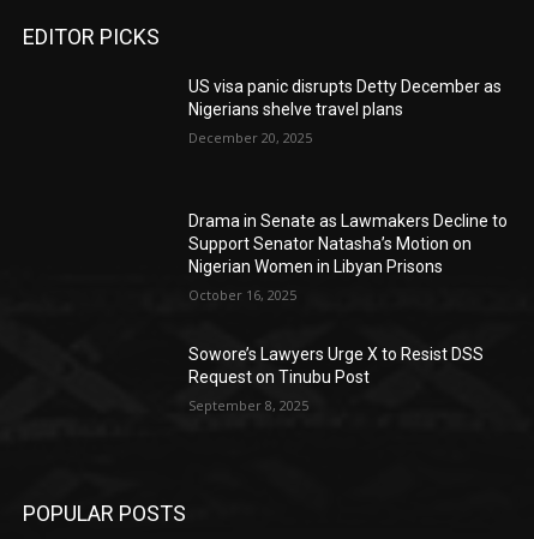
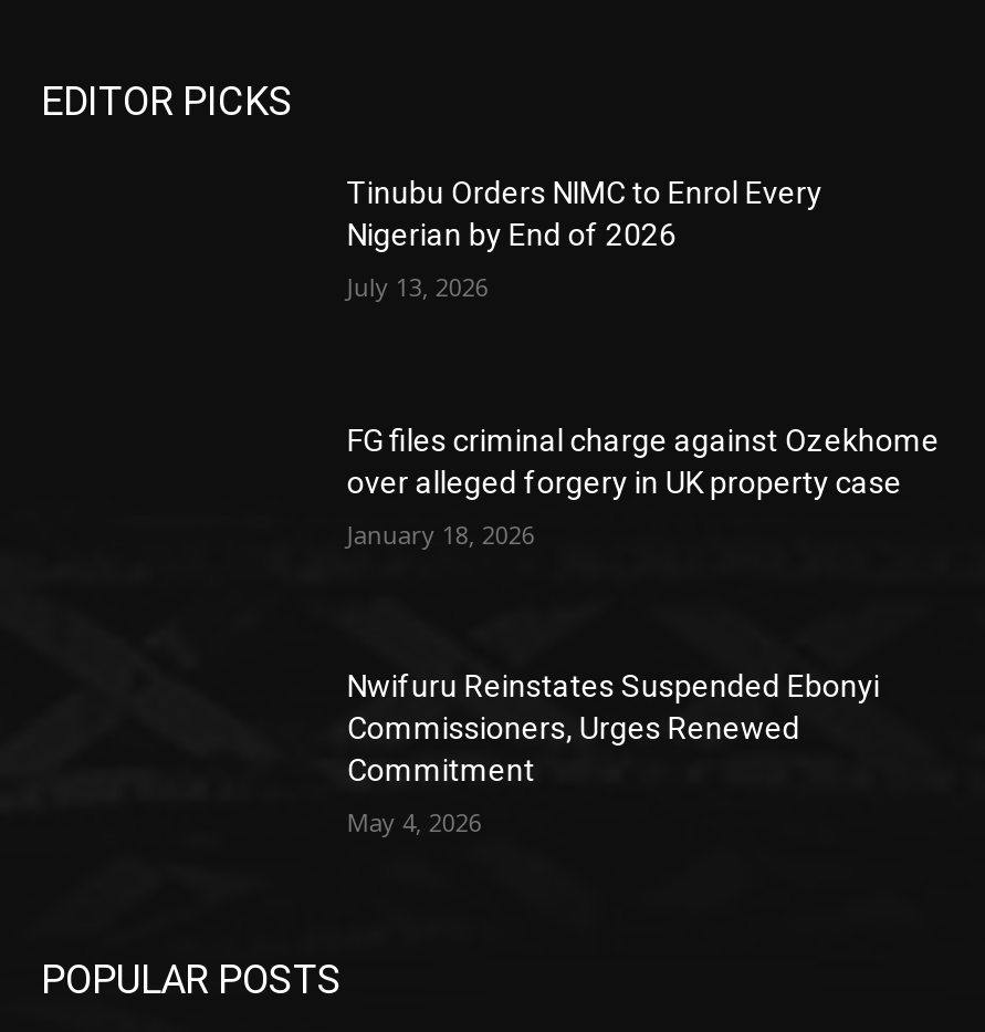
[189,77,502,119] US visa panic disrupts Detty December as | Nigerians shelve travel plans -> [347,175,822,252] Tinubu Orders NIMC to Enrol Every | Nigerian by End of 2026
[189,129,312,147] December 20, 2025 -> [347,270,488,303] July 13, 2026
[189,211,508,276] Drama in Senate as Lawmakers Decline to | Support Senator Natasha’s Motion on | Nigerian Women in Libyan Prisons -> [347,422,939,500] FG files criminal charge against Ozekhome | over alleged forgery in UK property case
[189,285,297,303] October 16, 2025 -> [347,517,535,550] January 18, 2026
[189,345,484,387] Sowore’s Lawyers Urge X to Resist DSS | Request on Tinubu Post -> [347,669,880,788] Nwifuru Reinstates Suspended Ebonyi | Commissioners, Urges Renewed | Commitment
[189,397,309,415] September 8, 2025 -> [347,806,482,839] May 4, 2026

